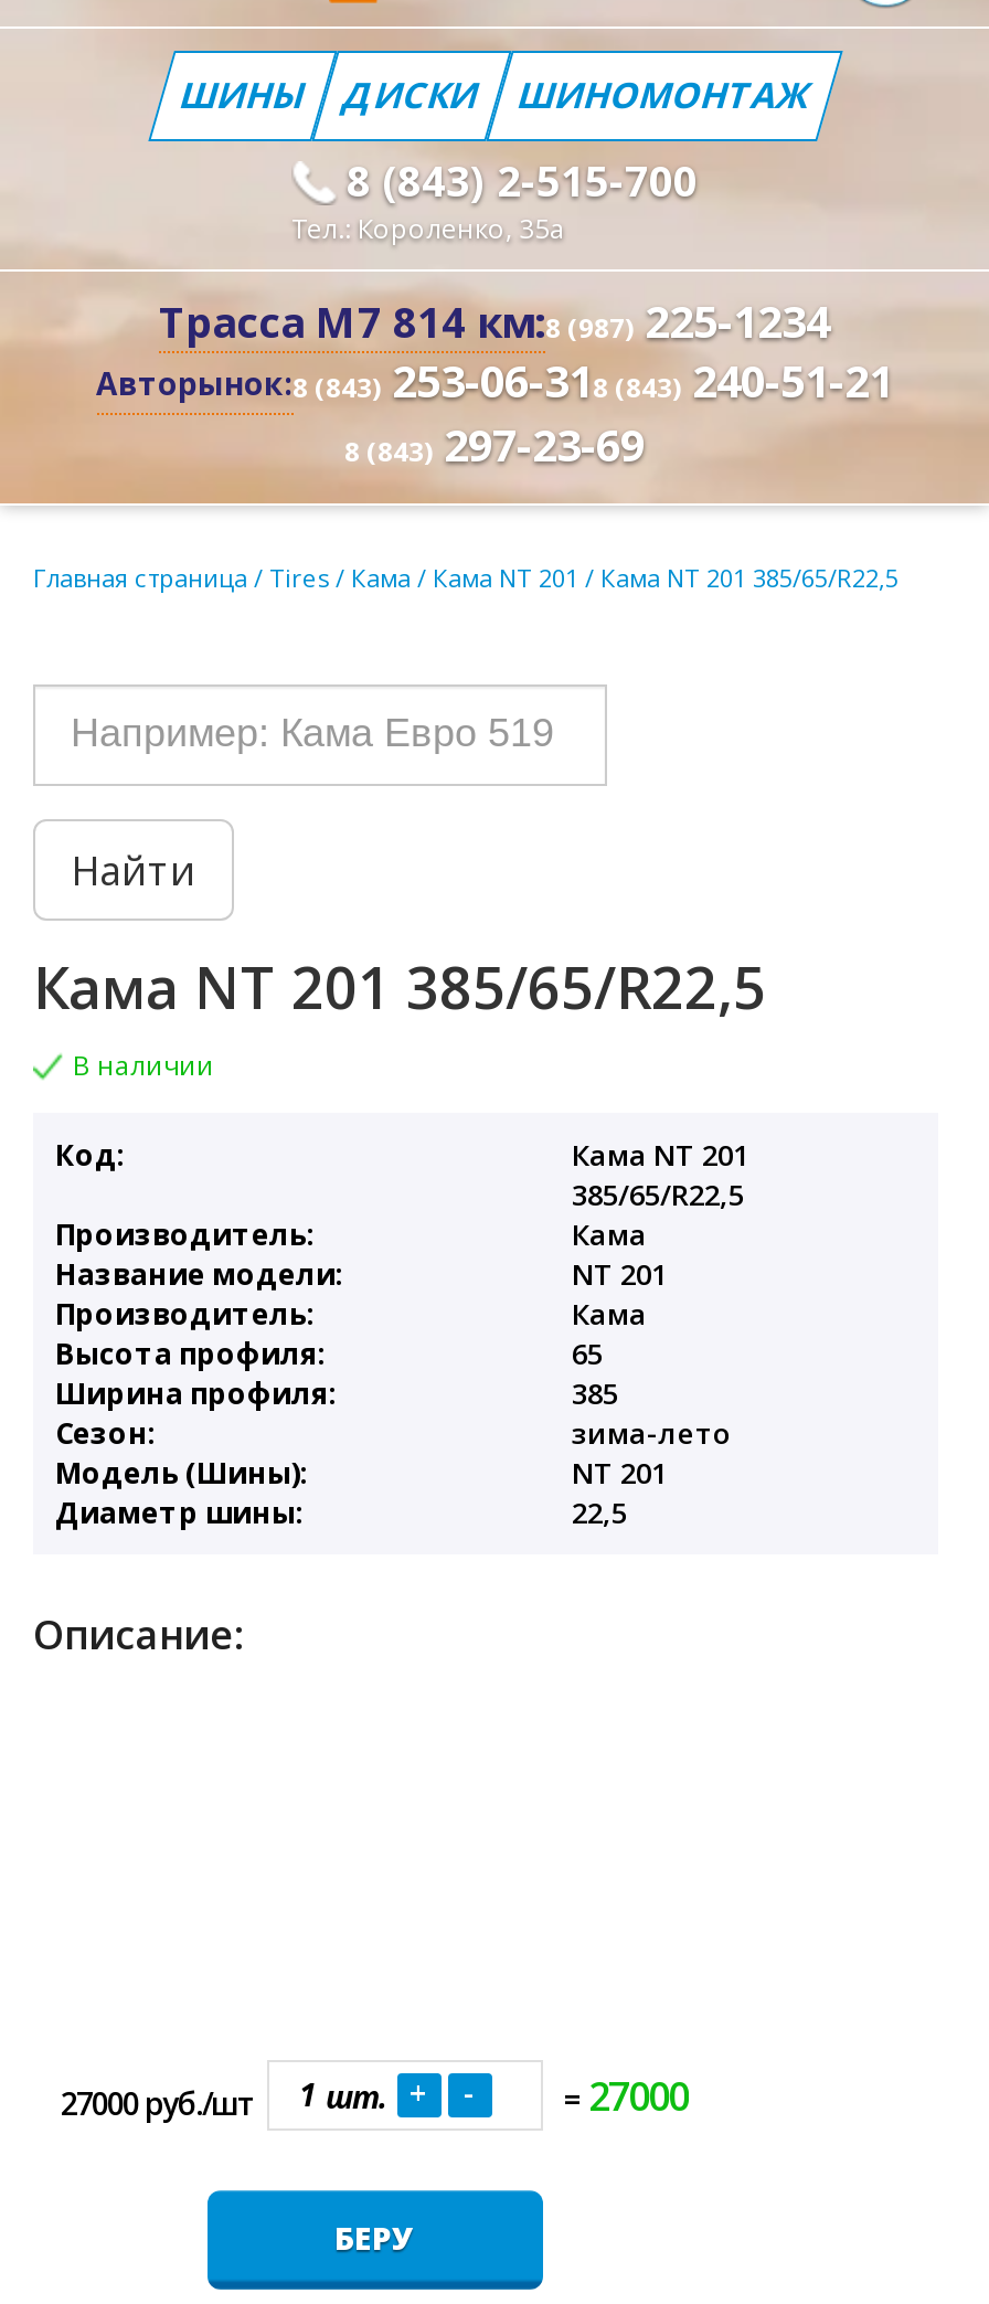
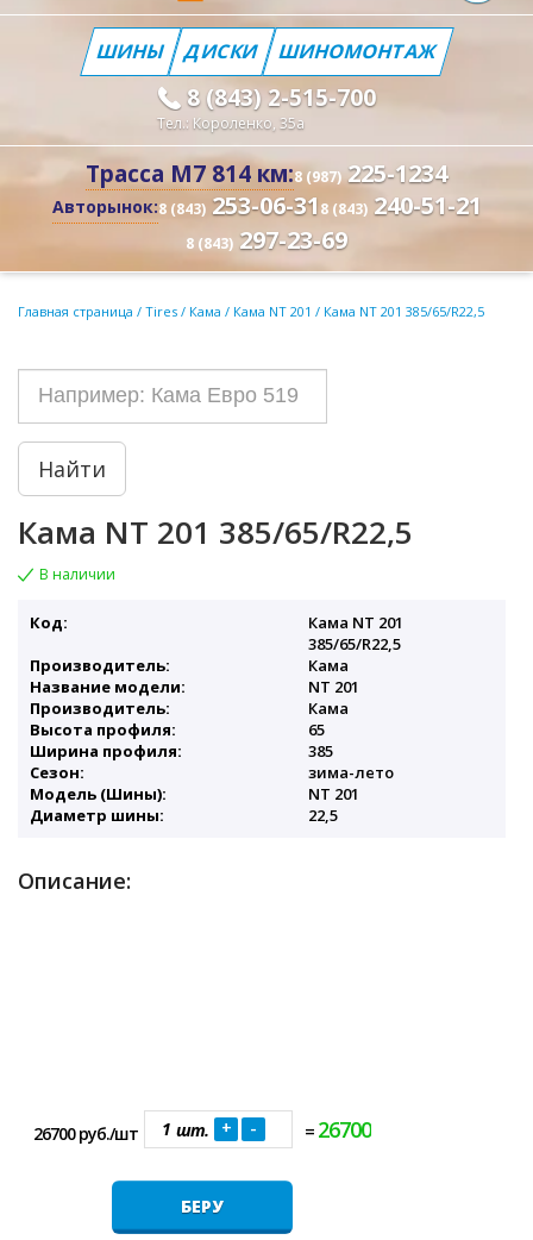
[564,2069,688,2122] = 27000 -> [304,1115,371,1144] = 26700
[61,2082,255,2124] 27000 руб./шт -> [33,1122,137,1145] 26700 руб./шт

